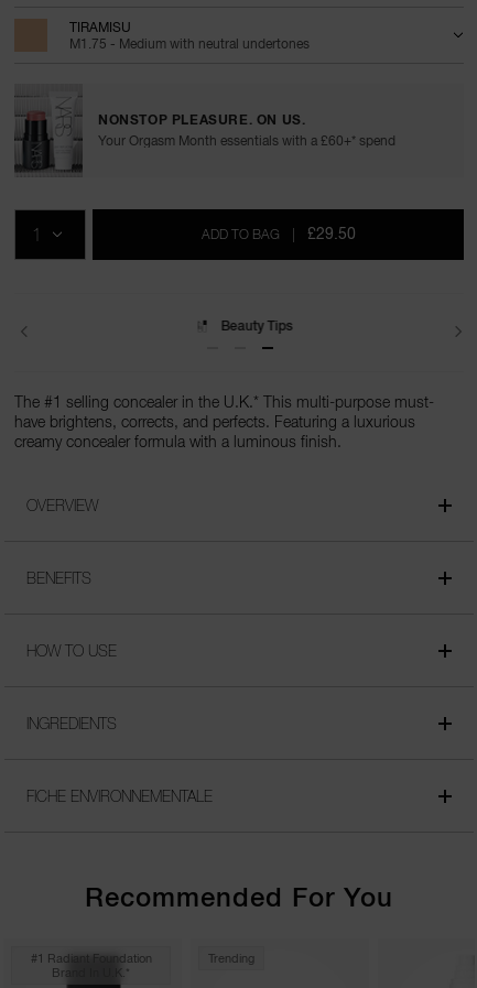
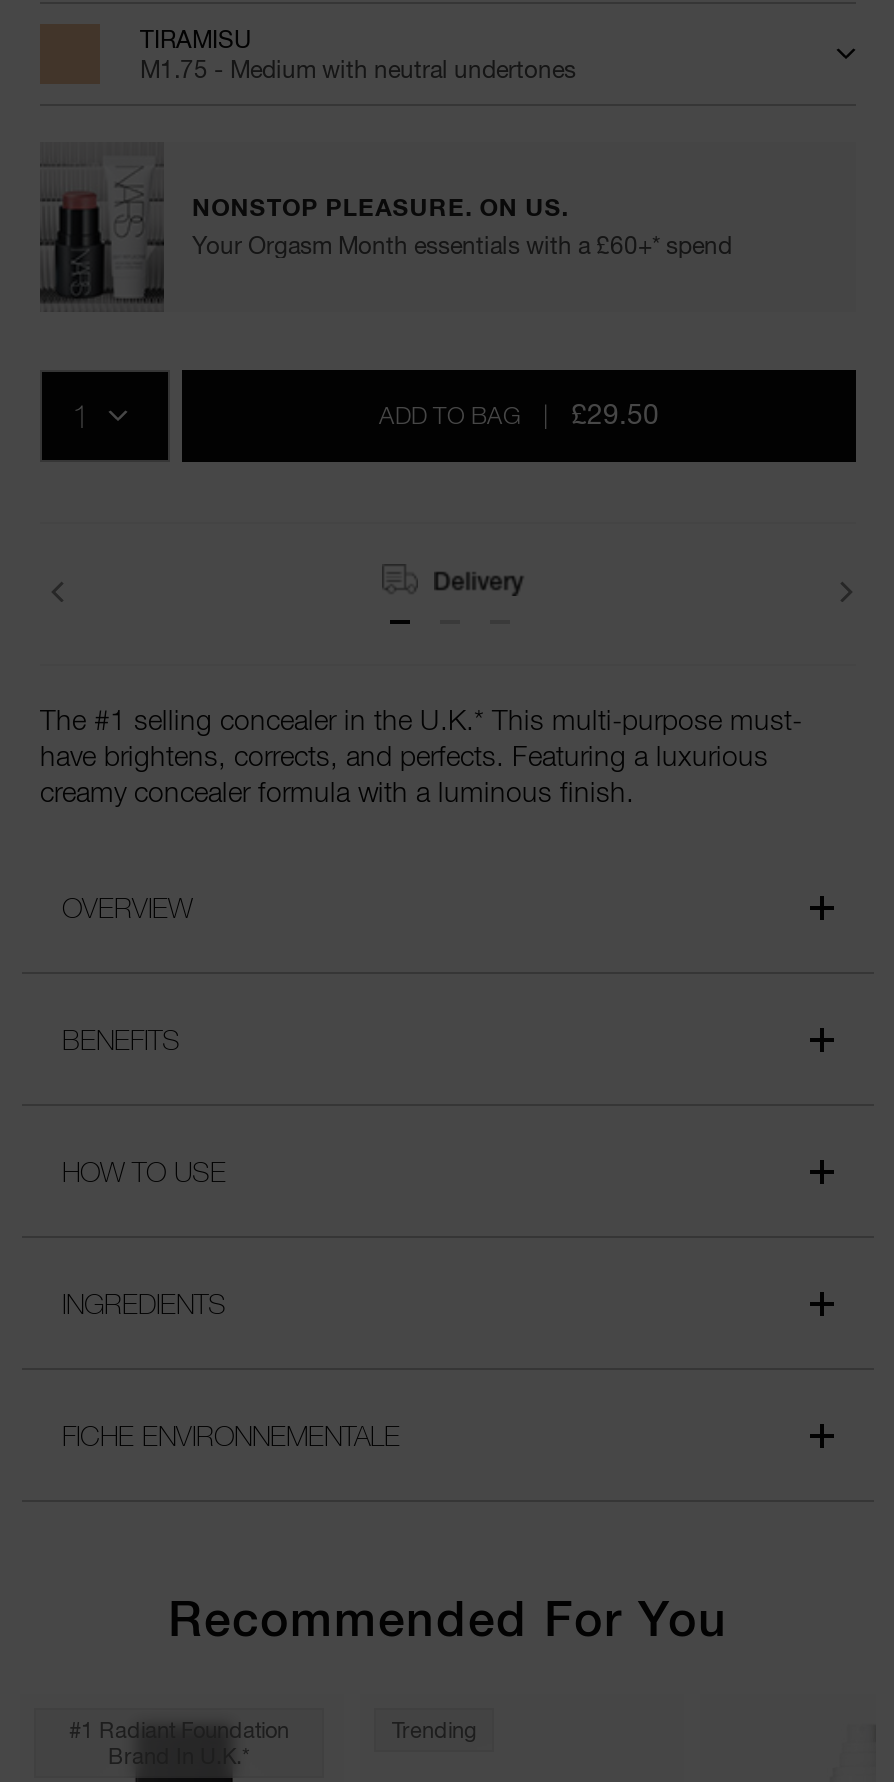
[218,318,289,333] Beauty Tips -> [429,567,519,595] Delivery

